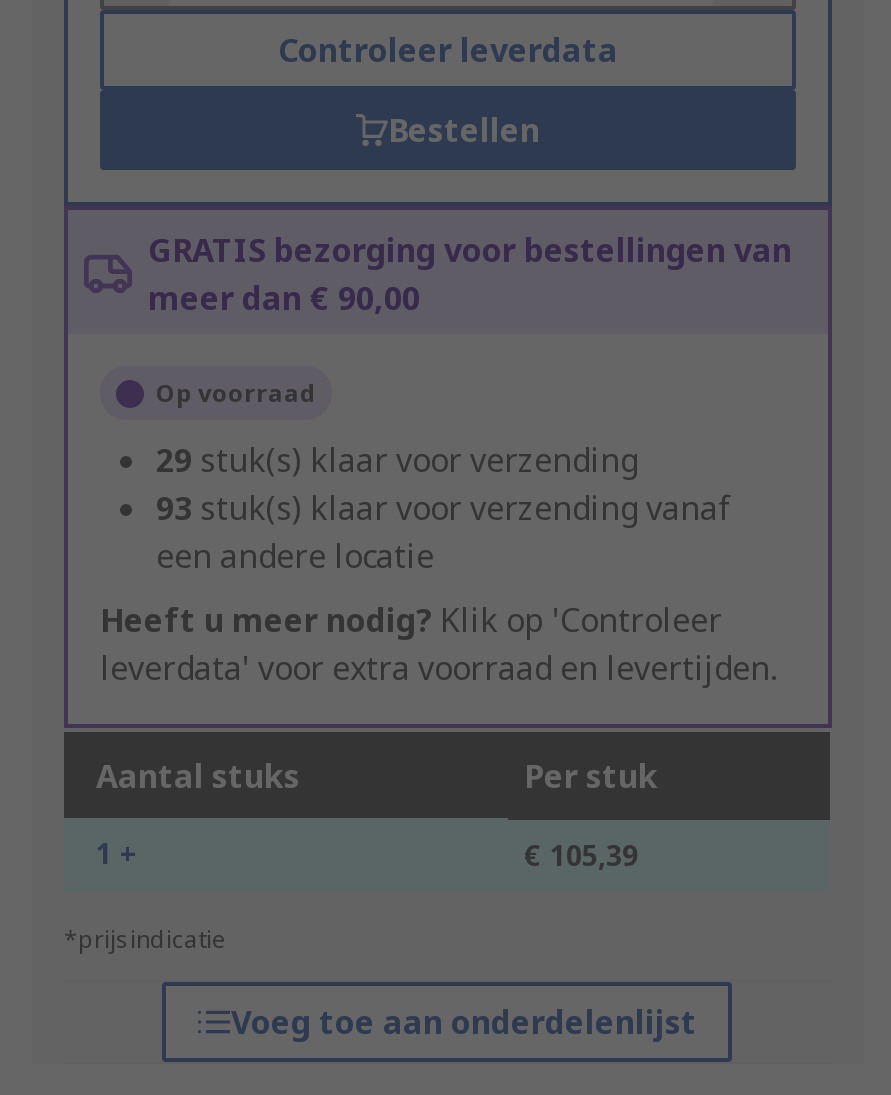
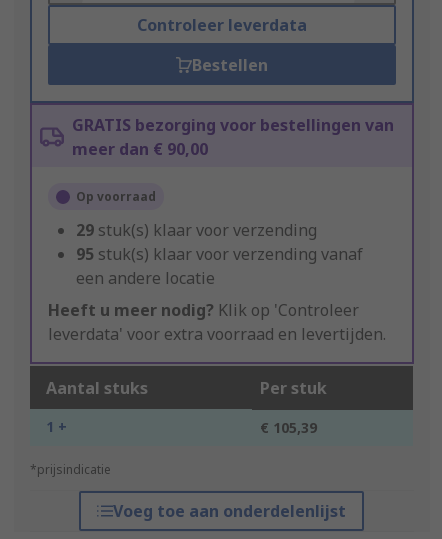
[156,487,730,531] 93 stuk(s) klaar voor verzending vanaf -> [76,243,363,265] 95 stuk(s) klaar voor verzending vanaf

